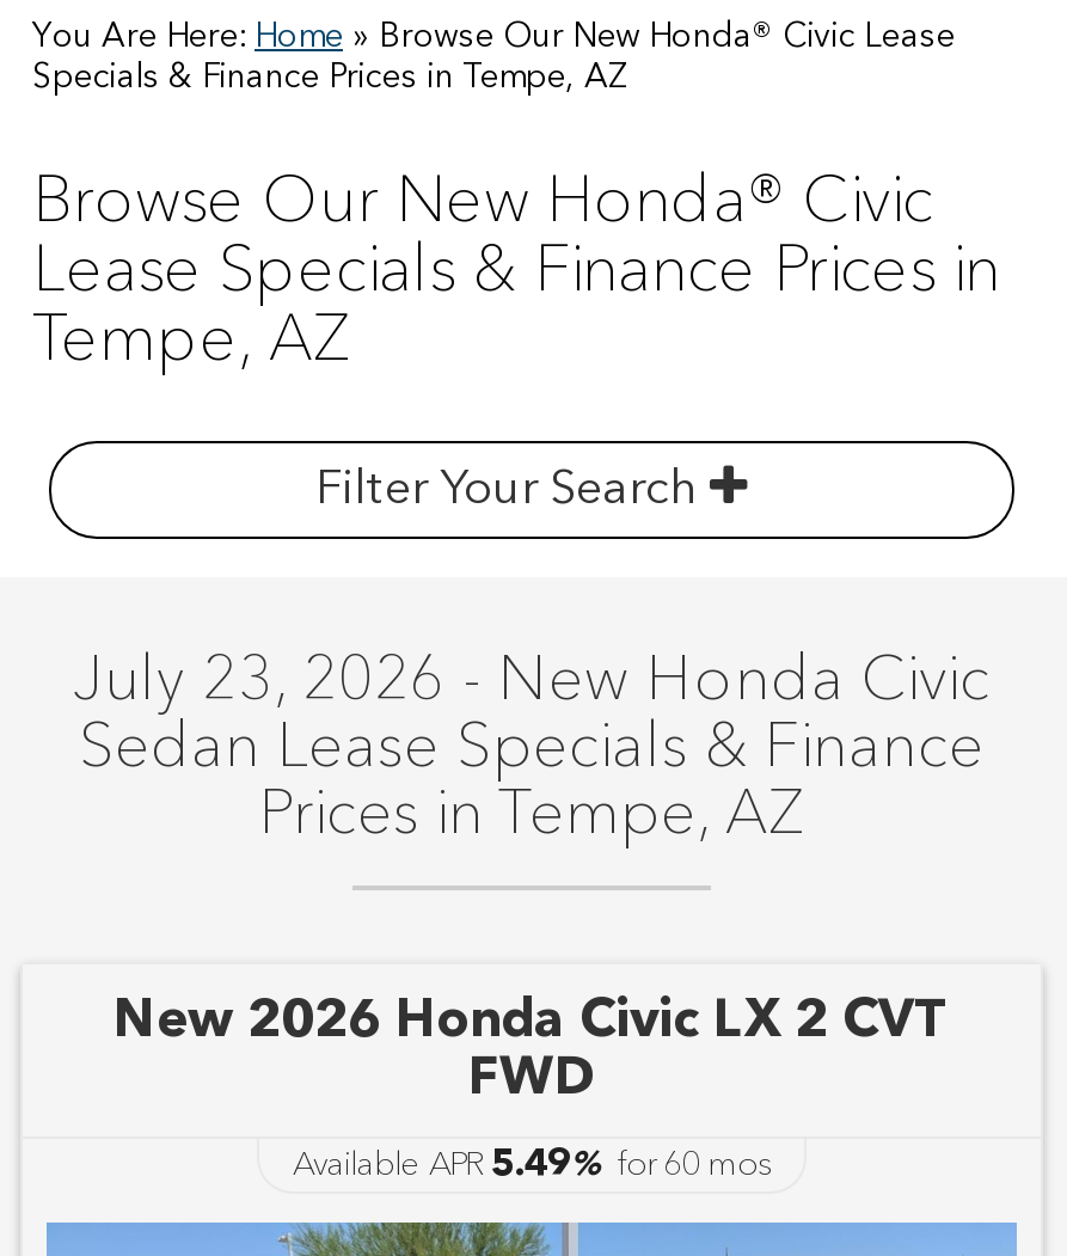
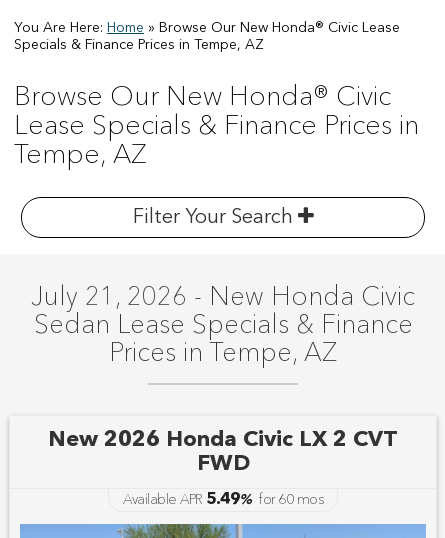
[73,651,991,713] July 23, 2026 - New Honda Civic -> [31,285,415,311] July 21, 2026 - New Honda Civic

